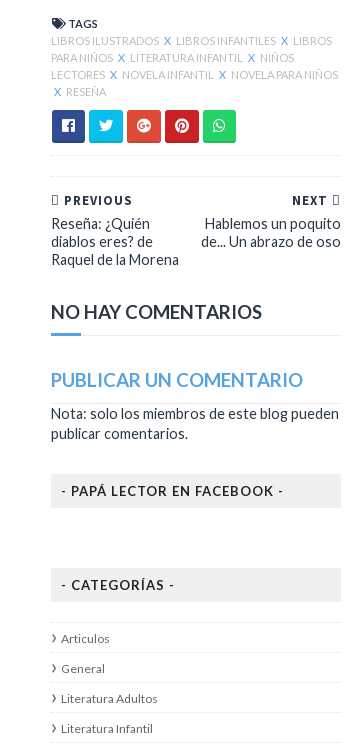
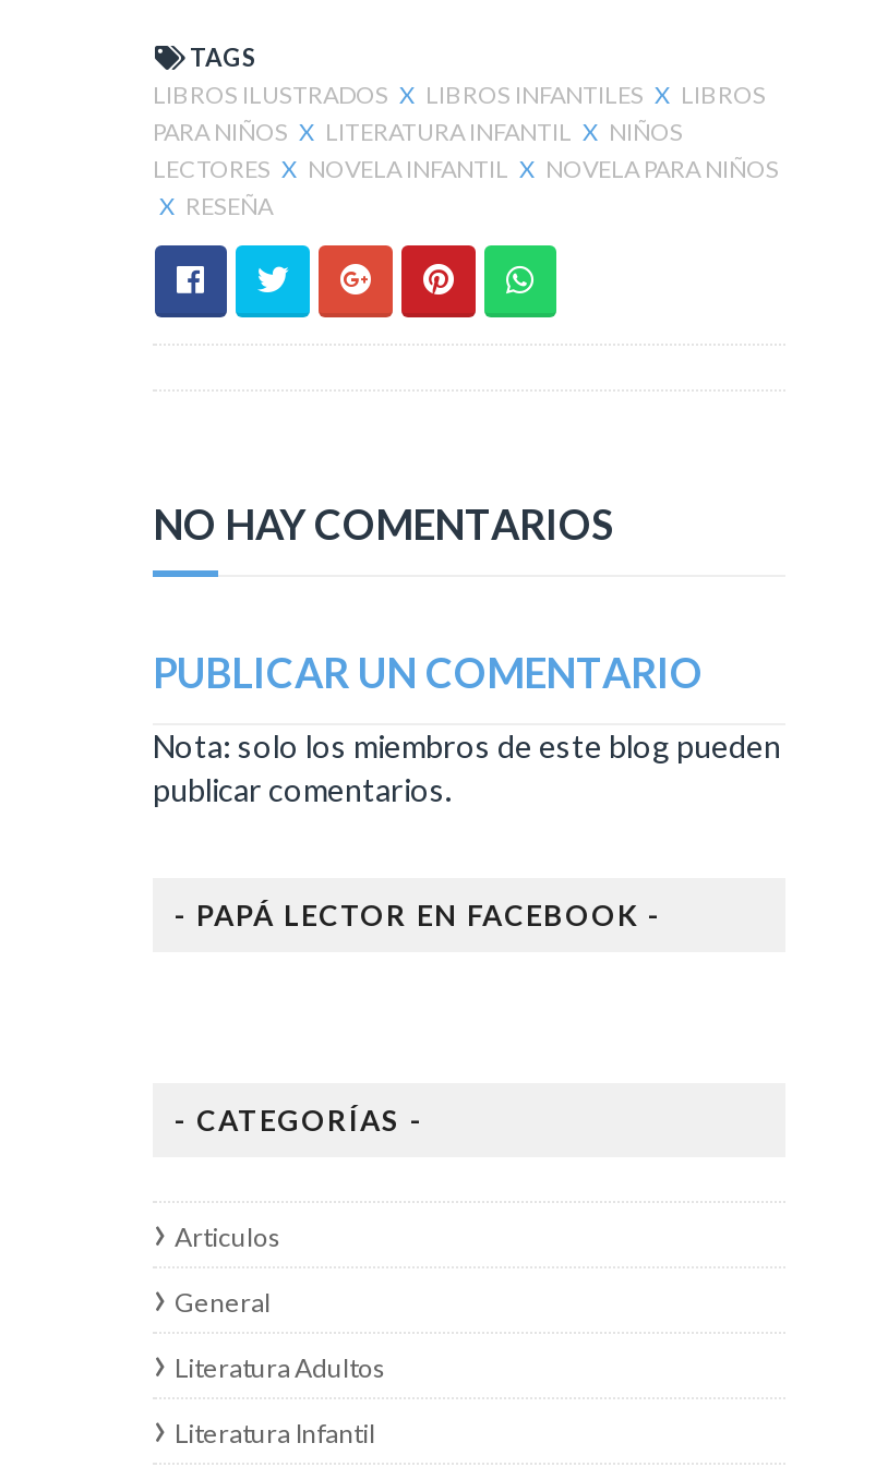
[51,192,179,268] PREVIOUS | Reseña: ¿Quién | diablos eres? de | Raquel de la Morena -> none
[201,192,341,250] NEXT | Hablemos un poquito | de... Un abrazo de oso -> none

